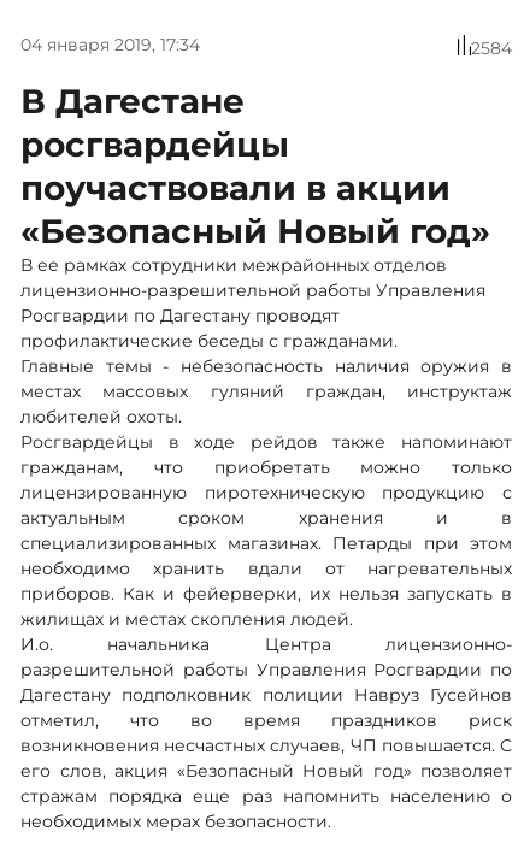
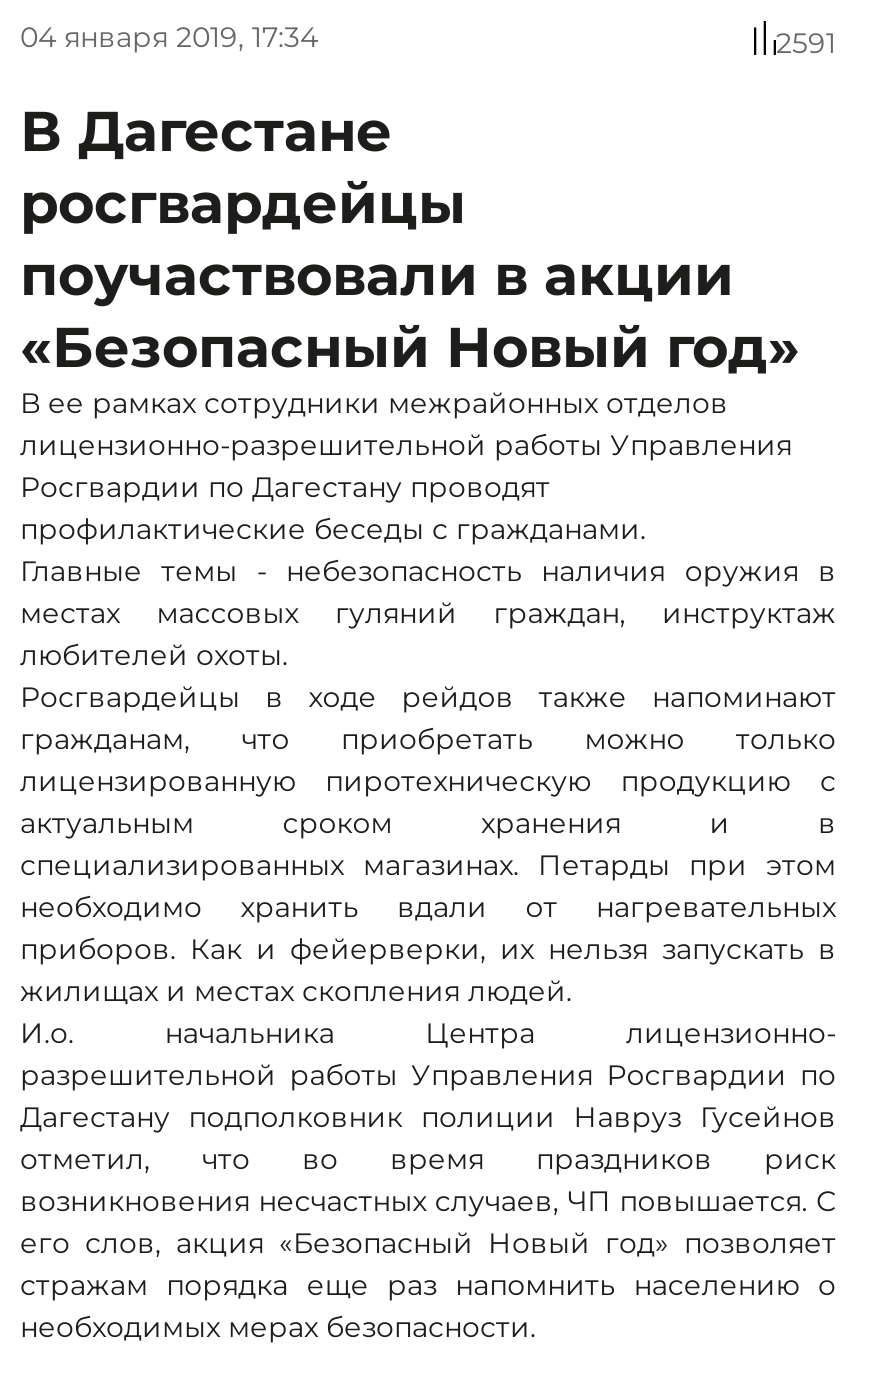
[471,37,512,59] 2584 -> [776,24,836,60] 2591

